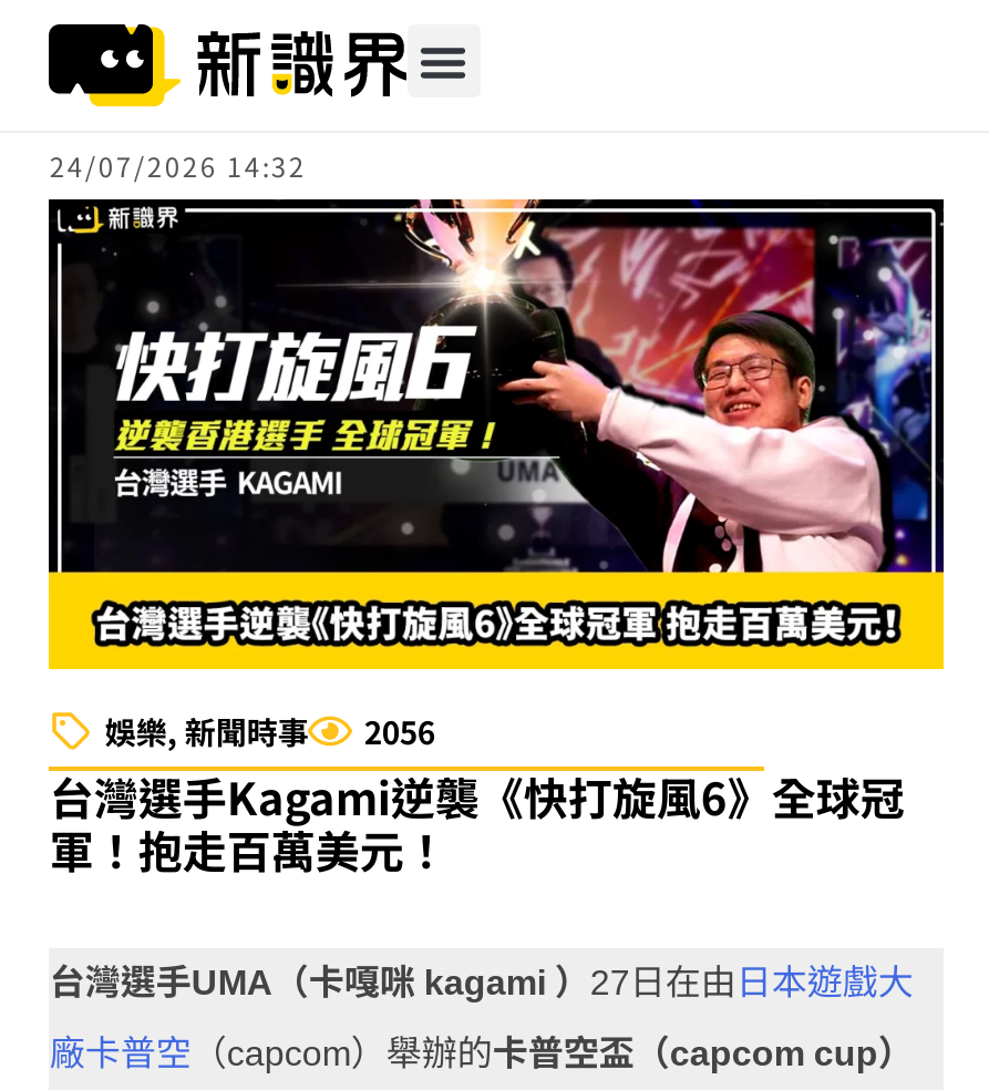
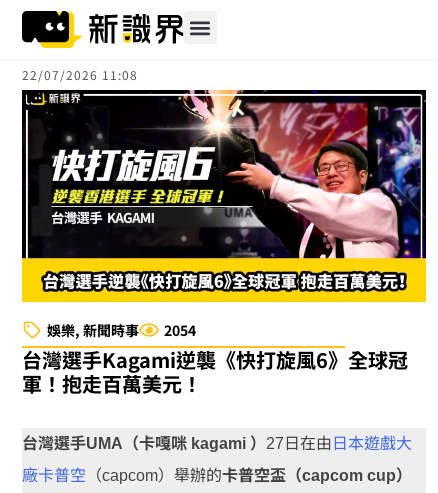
[50,147,307,184] 24/07/2026 14:32 -> [22,66,138,83] 22/07/2026 11:08
[105,709,435,753] 娛樂,新聞時事 2056 -> [47,320,196,340] 娛樂,新聞時事 2054

